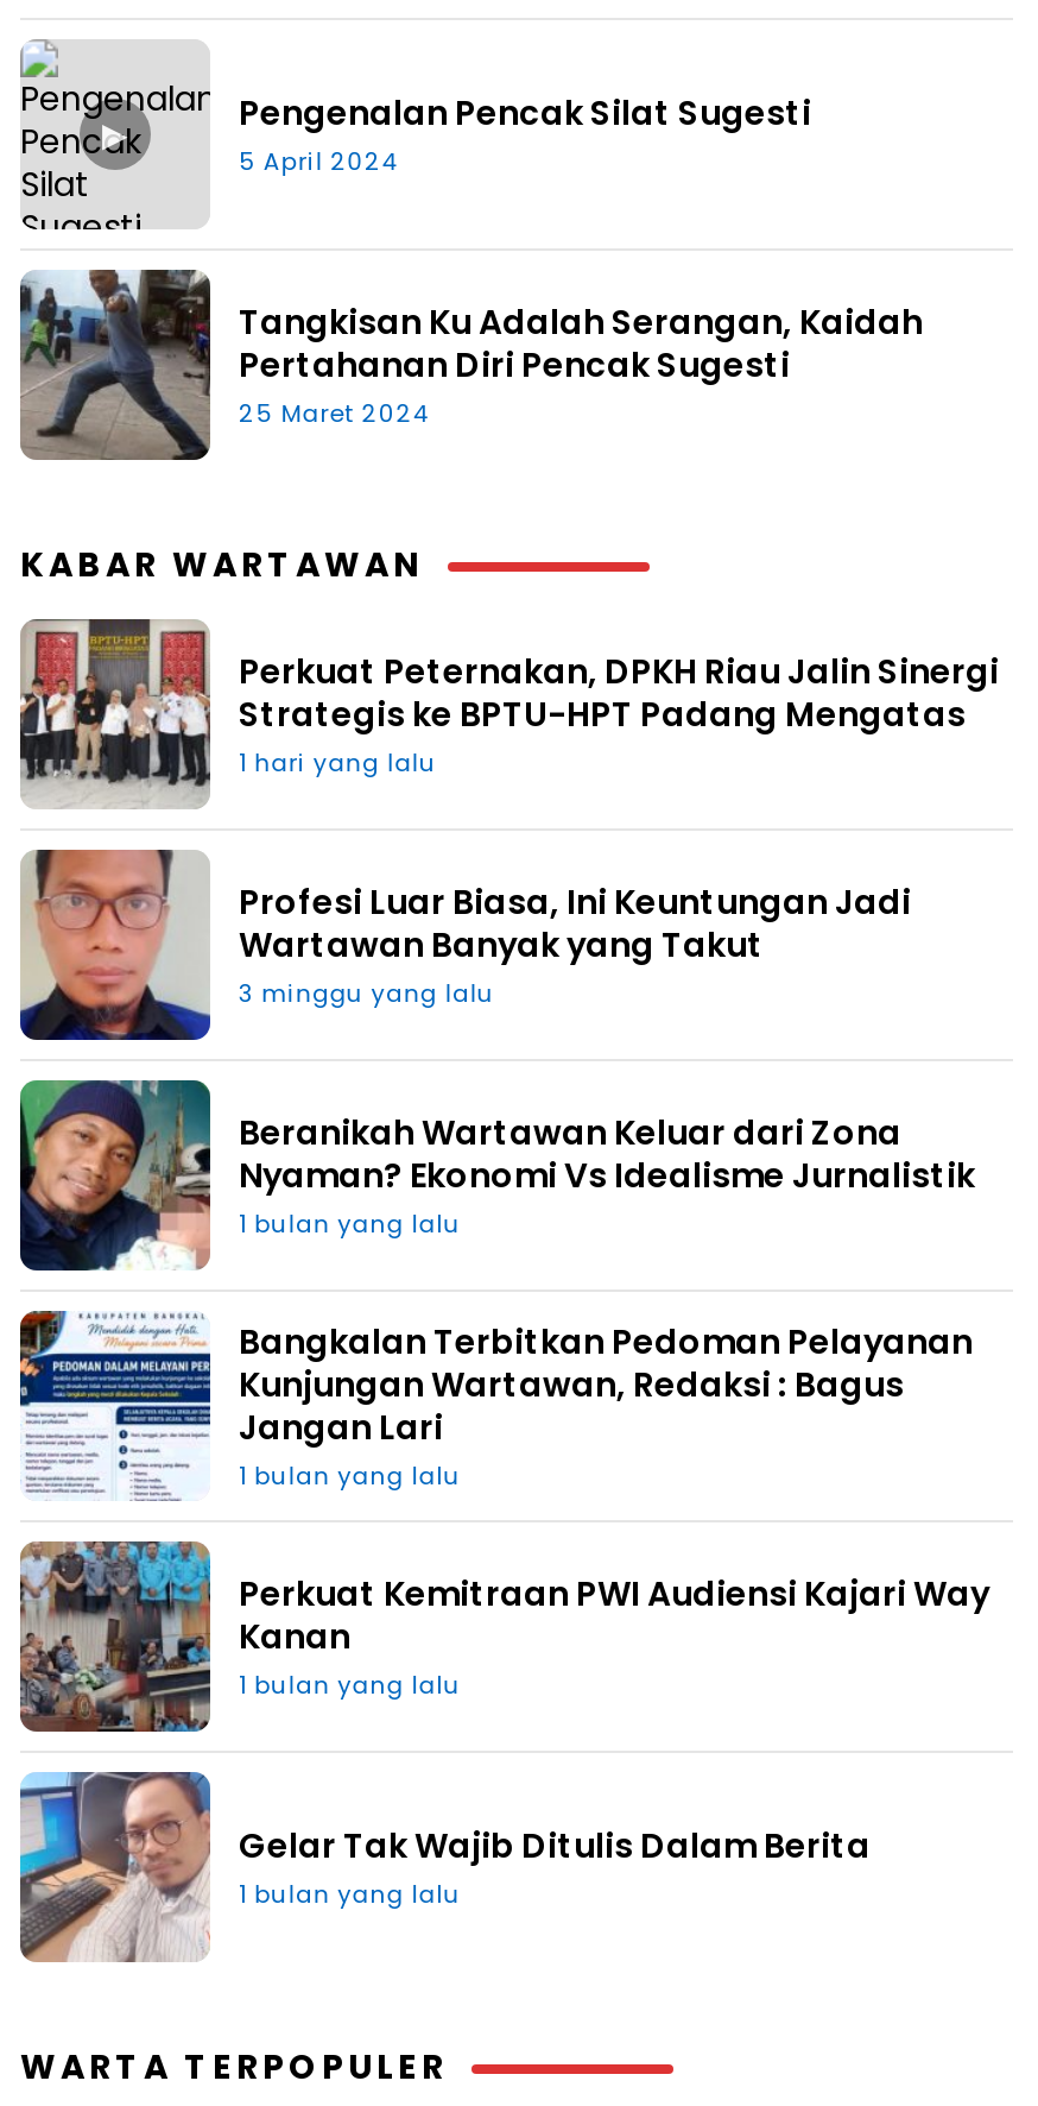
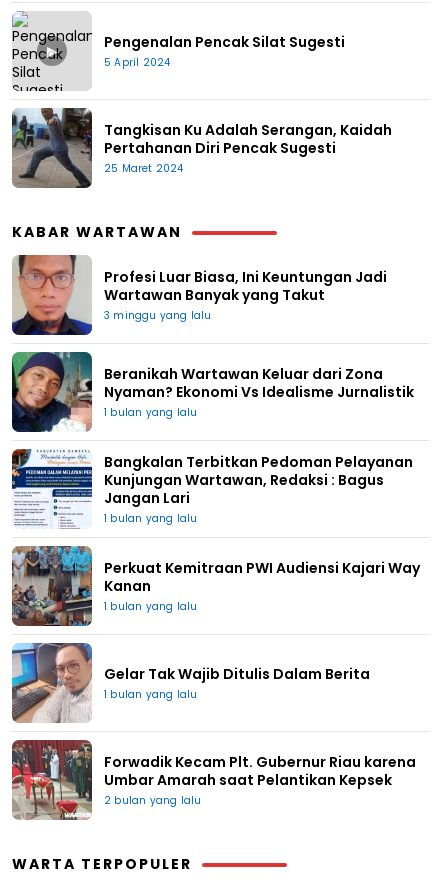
[18,617,999,809] [image] | Perkuat Peternakan, DPKH Riau Jalin Sinergi | Strategis ke BPTU-HPT Padang Mengatas | 1 hari yang lalu -> none
moved [18,845,989,1913] -> [11,253,420,702]: [image] | Profesi Luar Biasa, Ini Keuntungan Jadi | Wartawan Banyak yang Takut | ... | Gelar Tak Wajib Ditulis Dalam Berita | 1 bulan yang lalu
none -> [11,739,416,820] [image] | Forwadik Kecam Plt. Gubernur Riau karena | Umbar Amarah saat Pelantikan Kepsek | 2 bulan yang lalu

